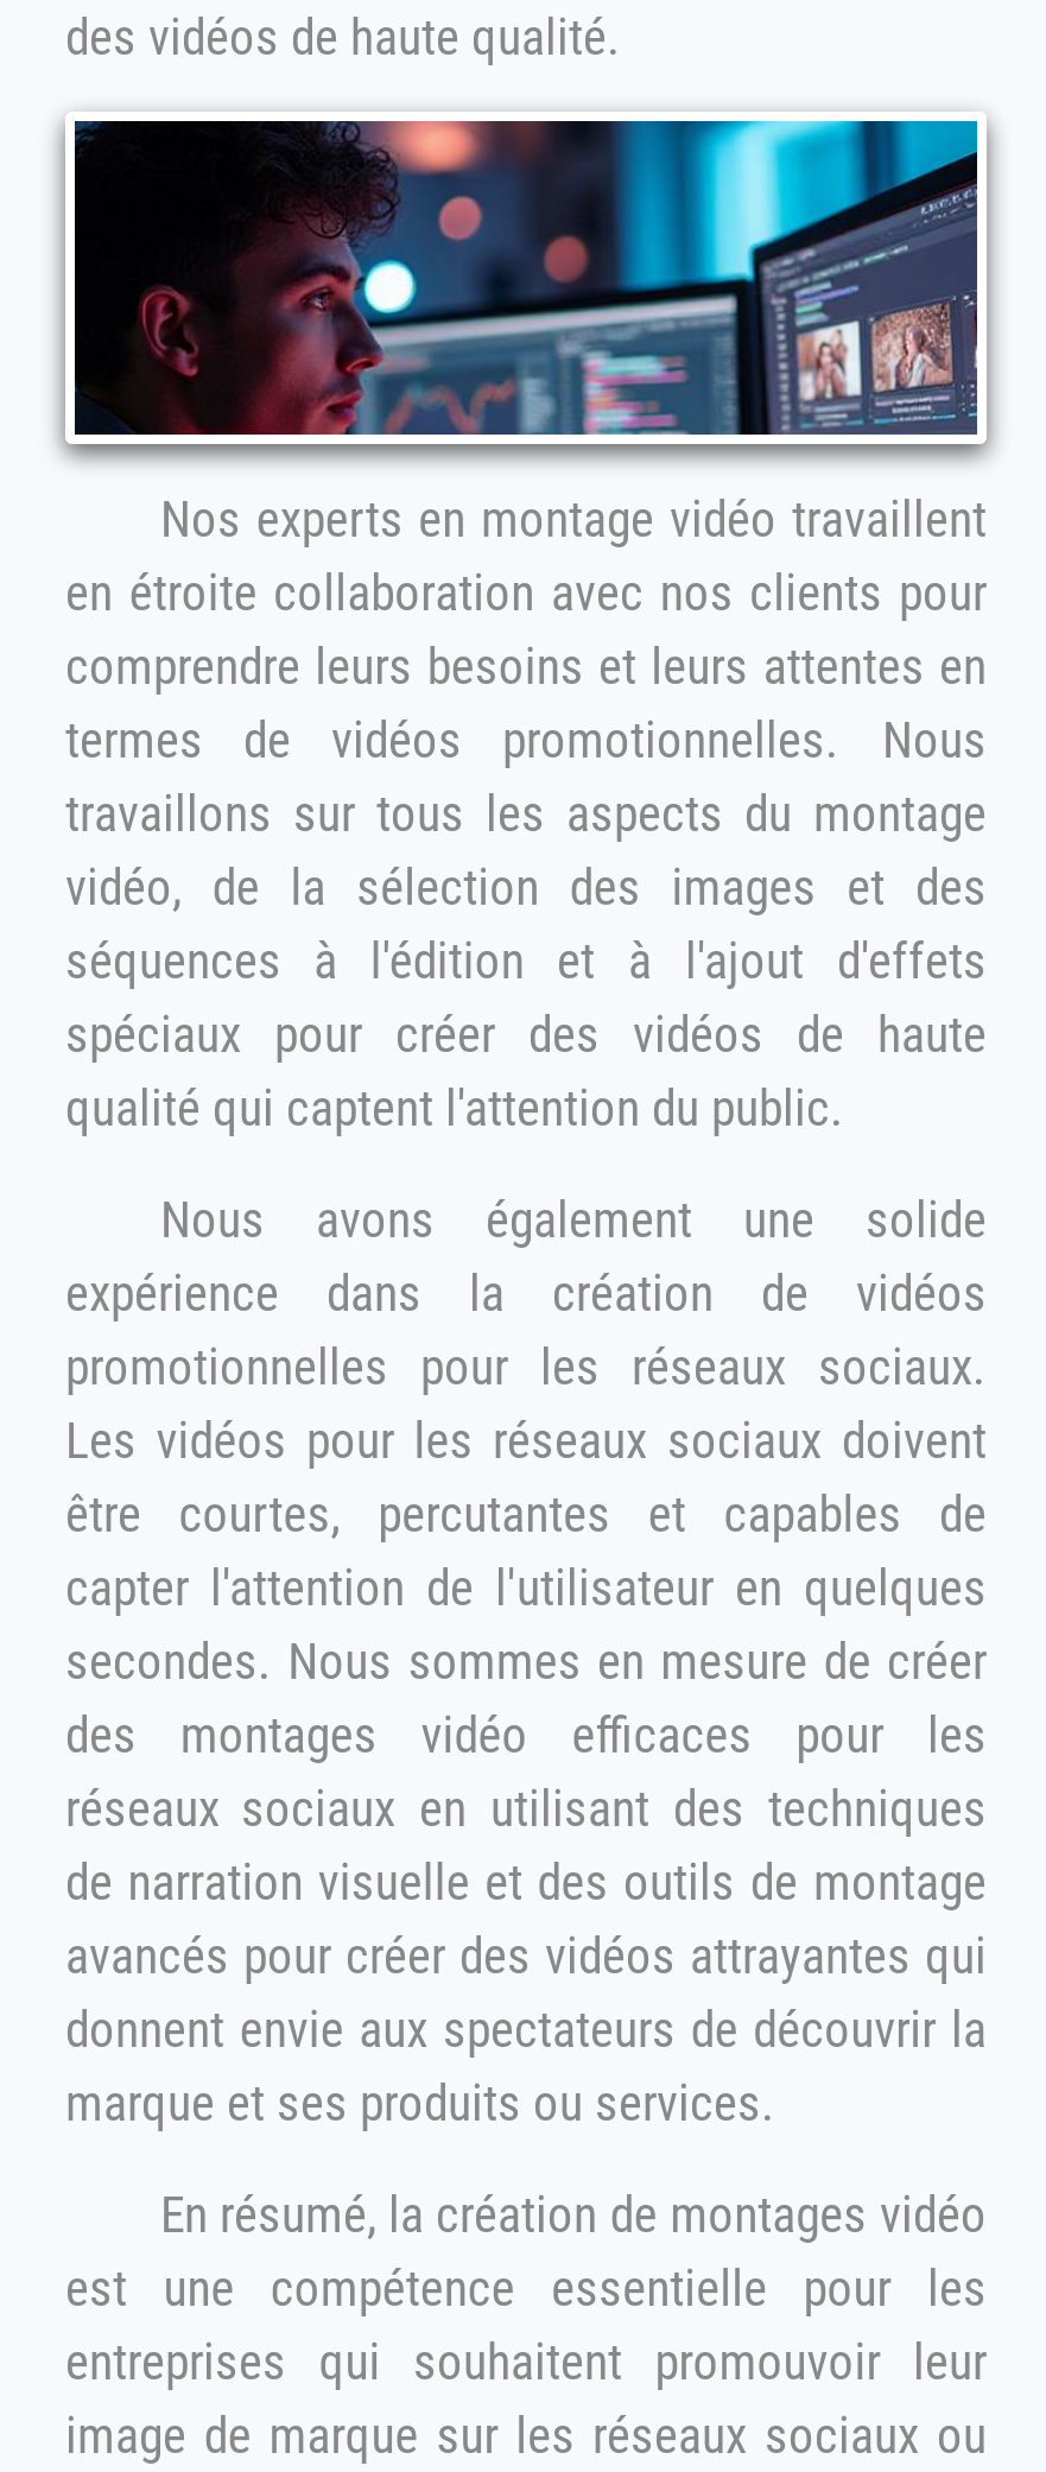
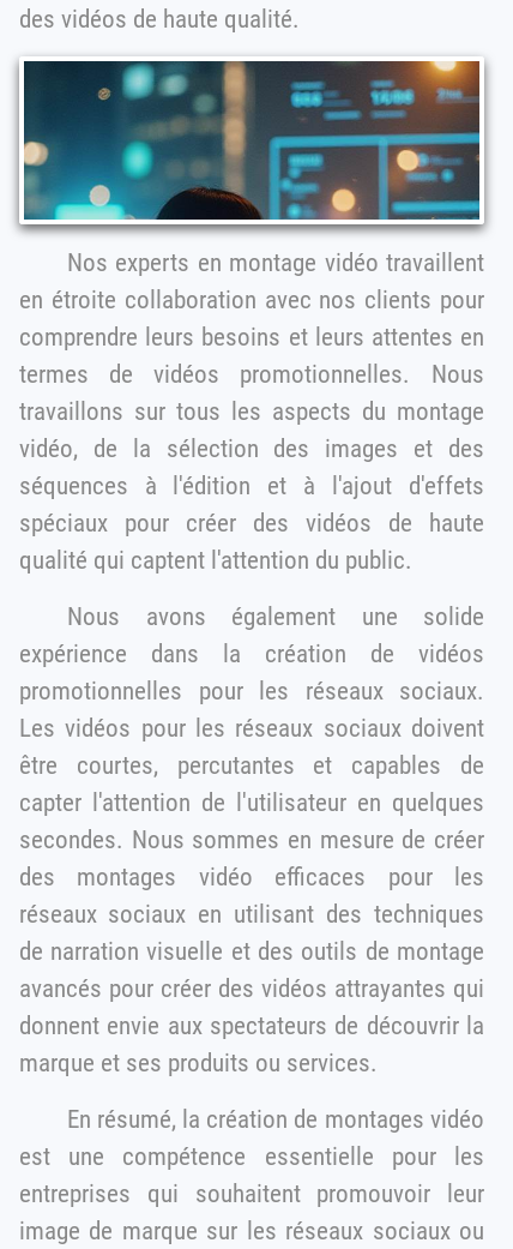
[72,119,980,437] [image] -> [23,60,481,221] [image]

